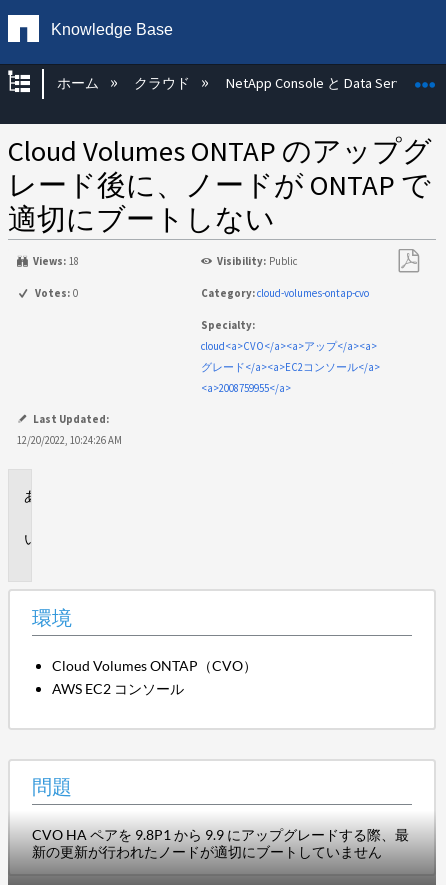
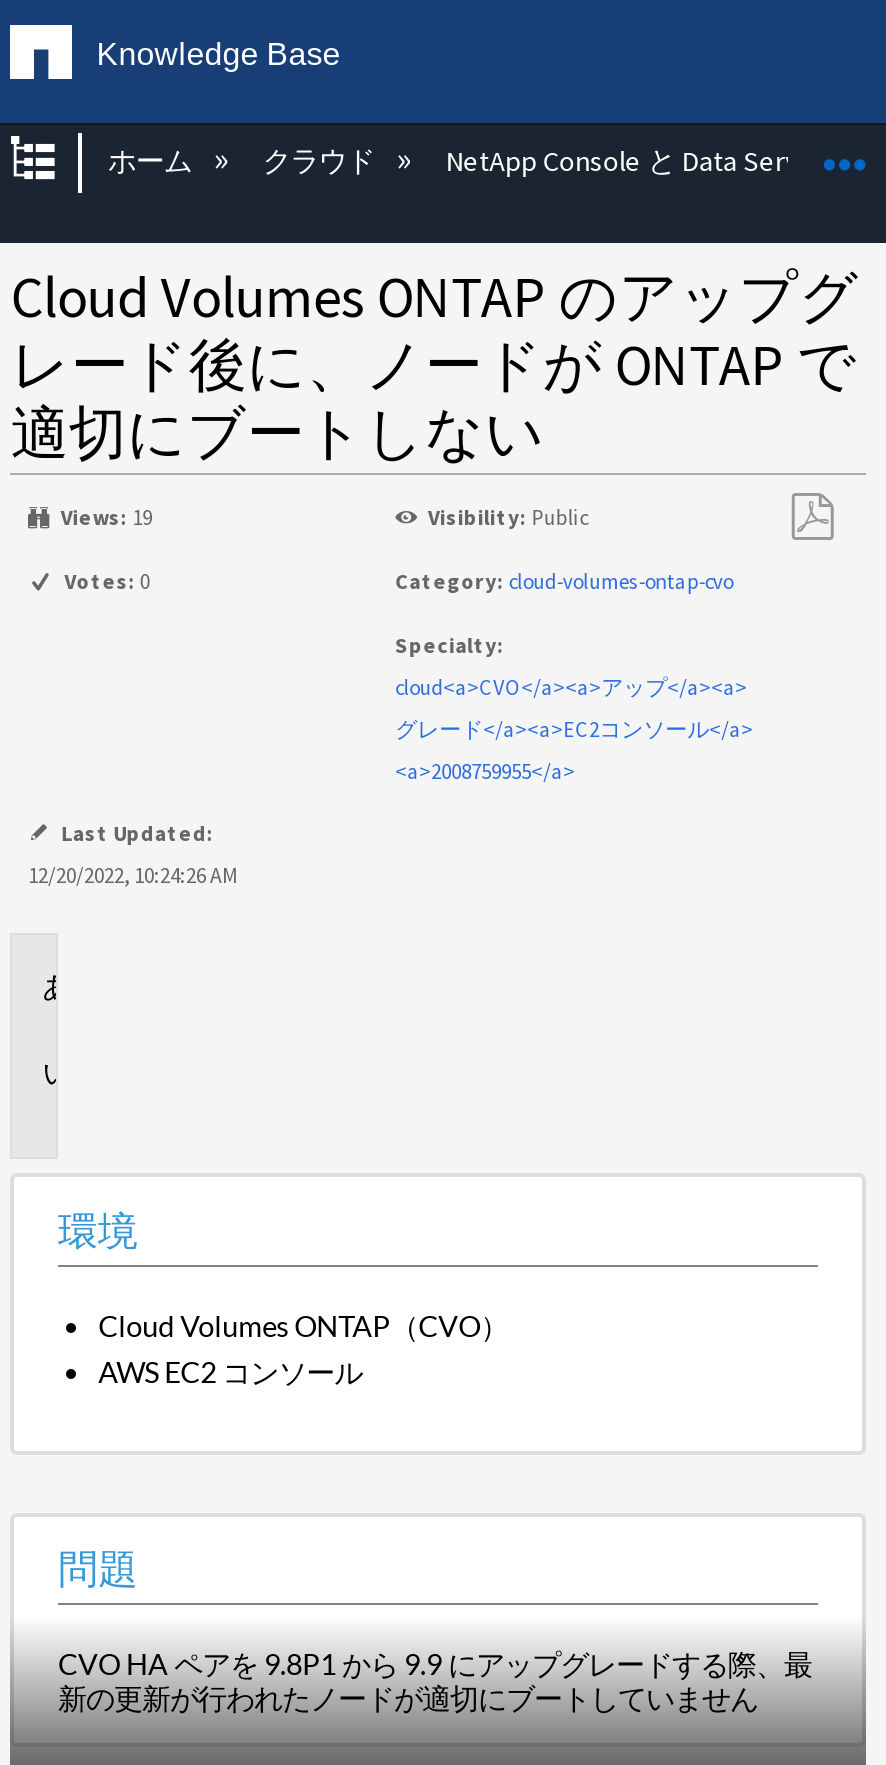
[33,254,79,268] Views: 18 -> [61,503,152,531] Views: 19

